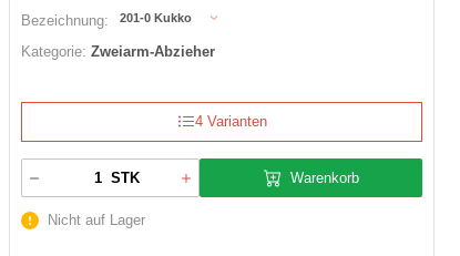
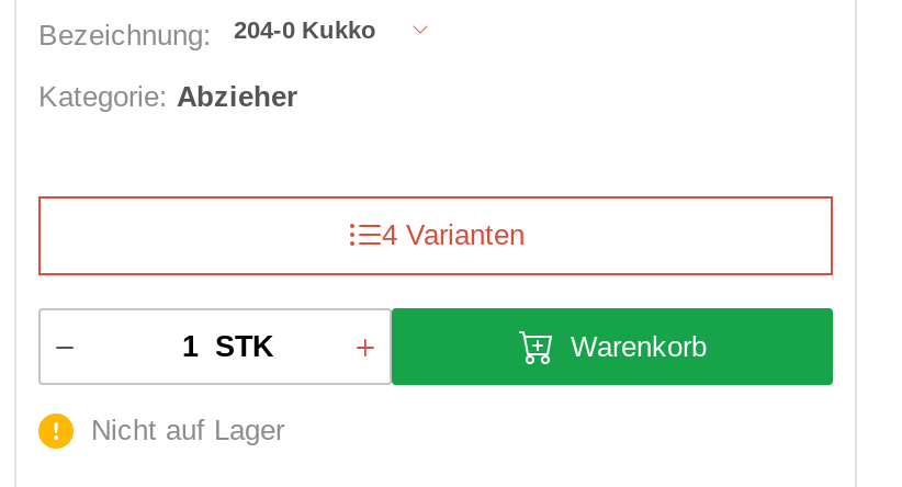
[21,11,192,28] Bezeichnung: 201-0 Kukko -> [38,16,376,50] Bezeichnung: 204-0 Kukko
[21,43,215,60] Kategorie: Zweiarm-Abzieher -> [38,80,297,113] Kategorie: Abzieher

